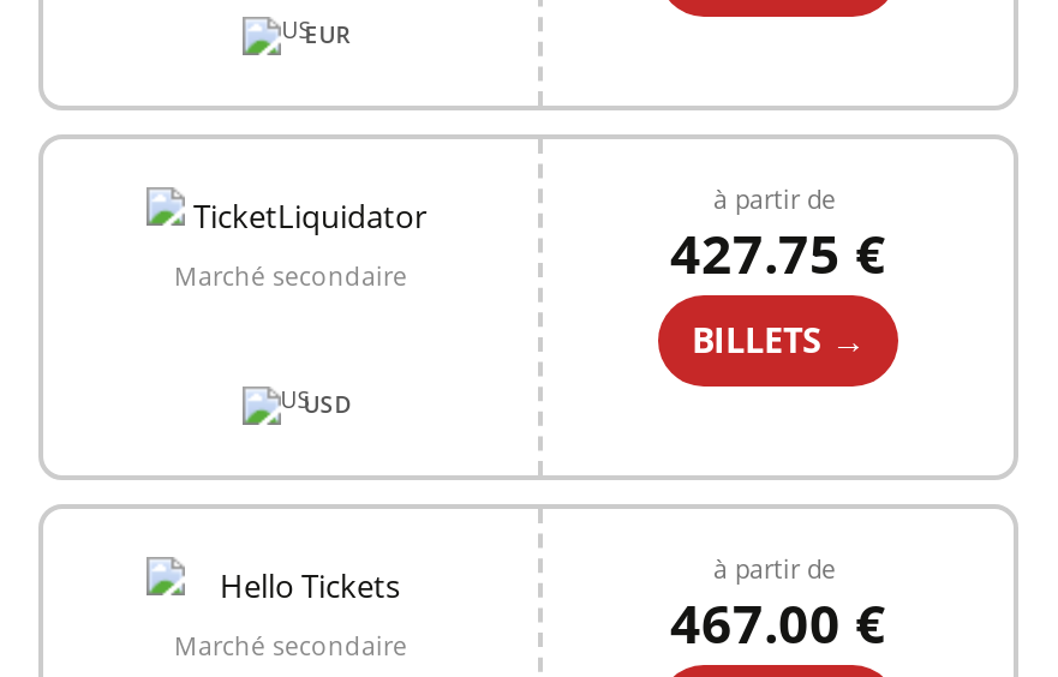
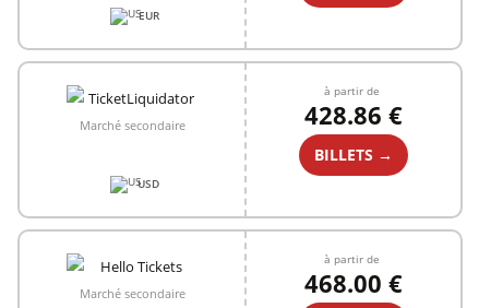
[670,216,886,288] 427.75 € -> [304,98,403,131] 428.86 €
[670,586,886,658] 467.00 € -> [304,266,403,299] 468.00 €

